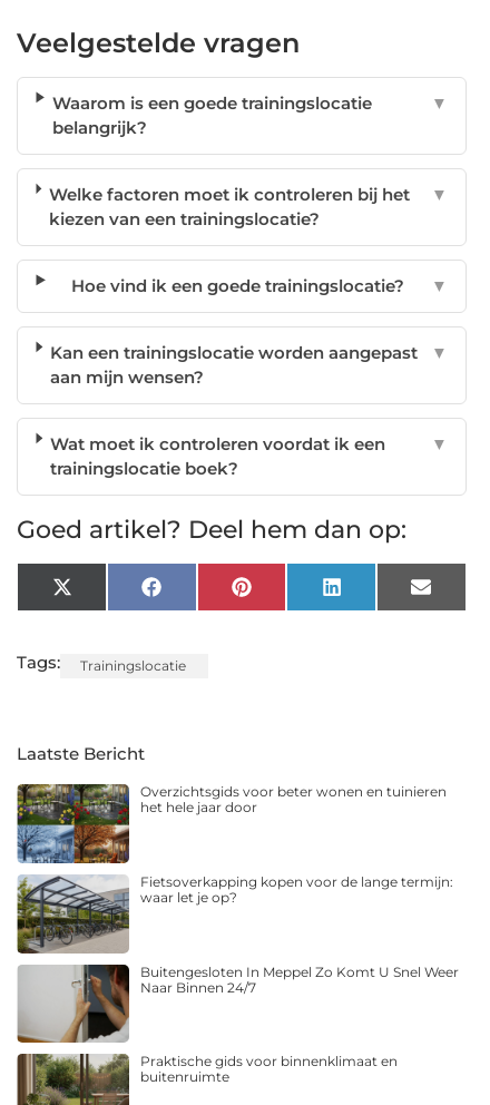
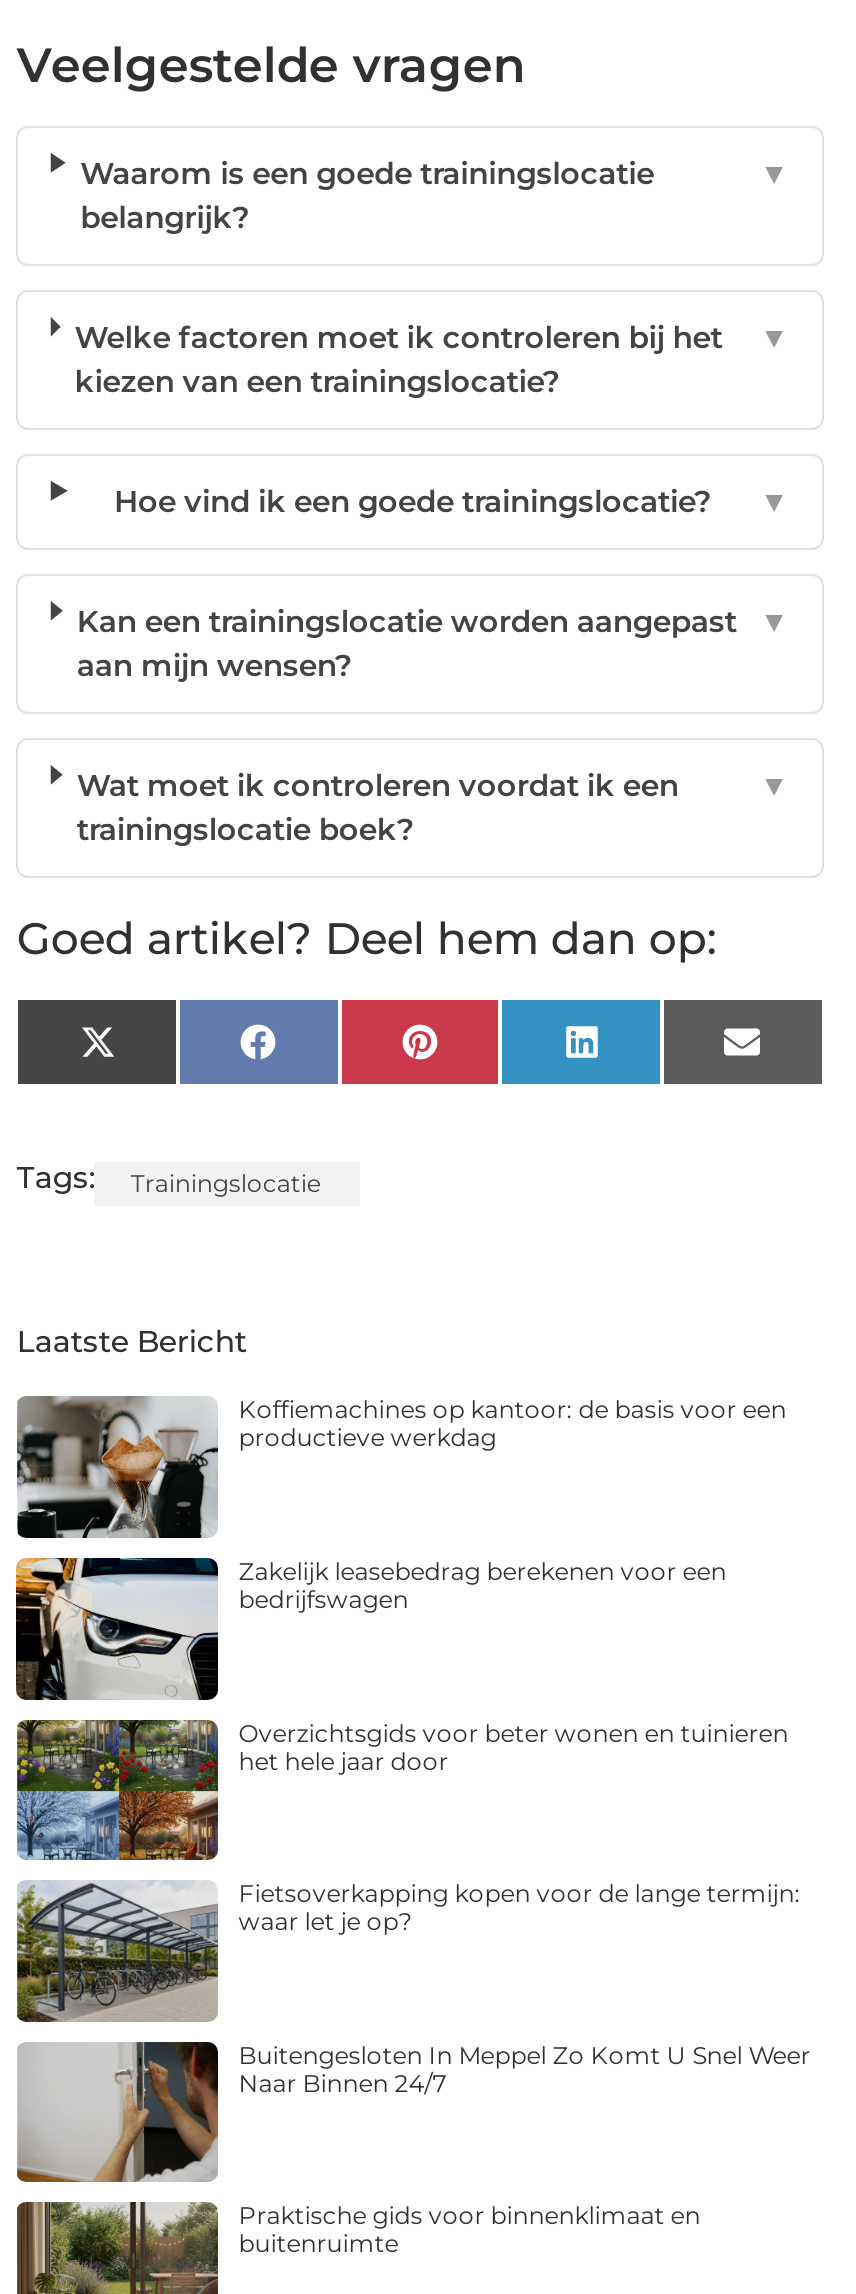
none -> [14,1556,726,1700] [image] | Zakelijk leasebedrag berekenen voor een | bedrijfswagen
none -> [16,1395,786,1540] [image] | Koffiemachines op kantoor: de basis voor een | productieve werkdag

